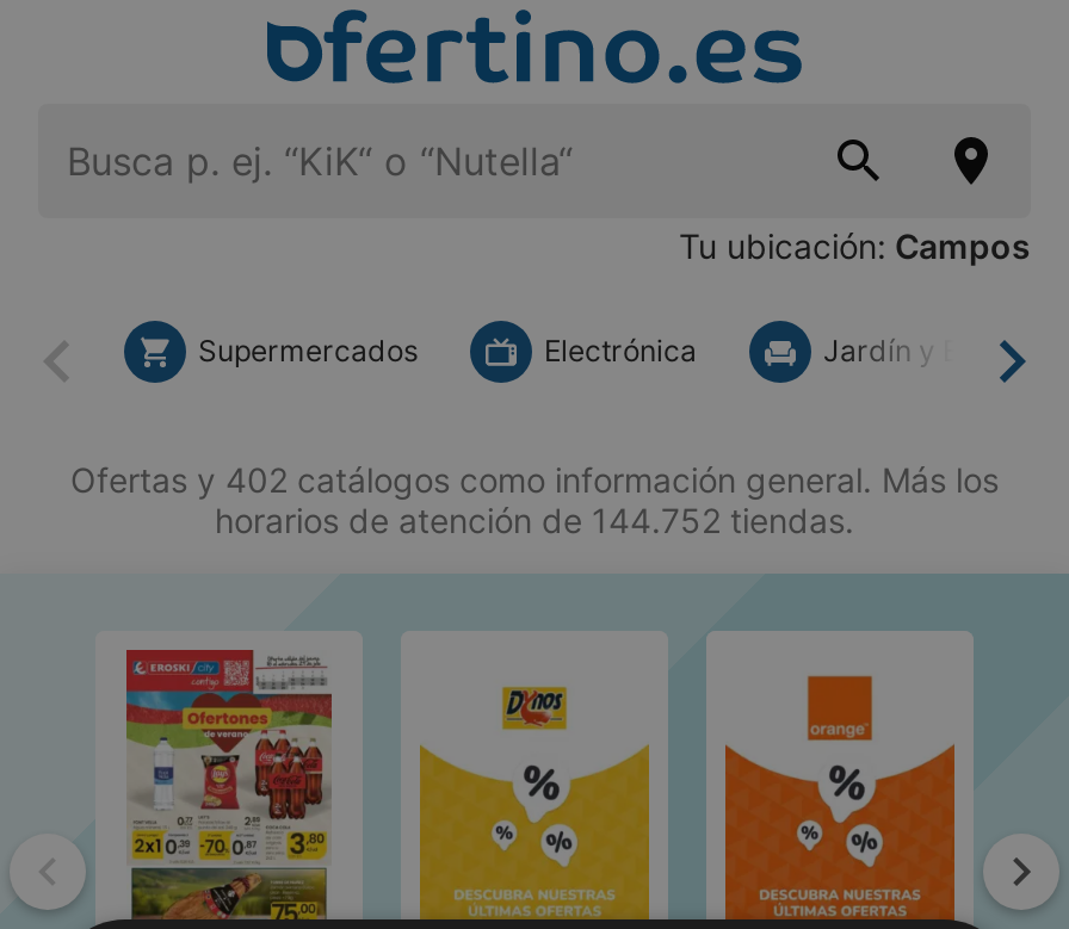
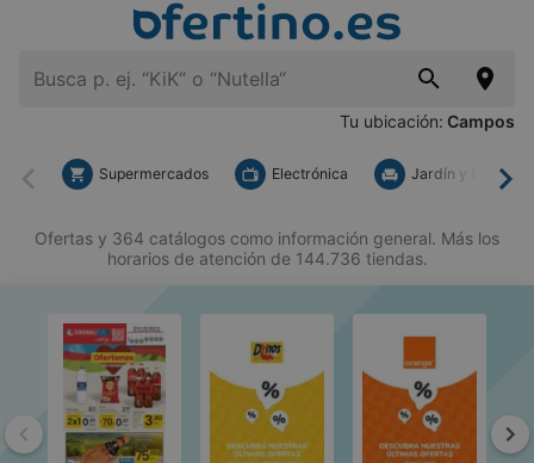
[70,460,999,500] Ofertas y 402 catálogos como información general. Más los -> [35,228,499,248] Ofertas y 364 catálogos como información general. Más los
[215,500,854,541] horarios de atención de 144.752 tiendas. -> [107,248,427,269] horarios de atención de 144.736 tiendas.

